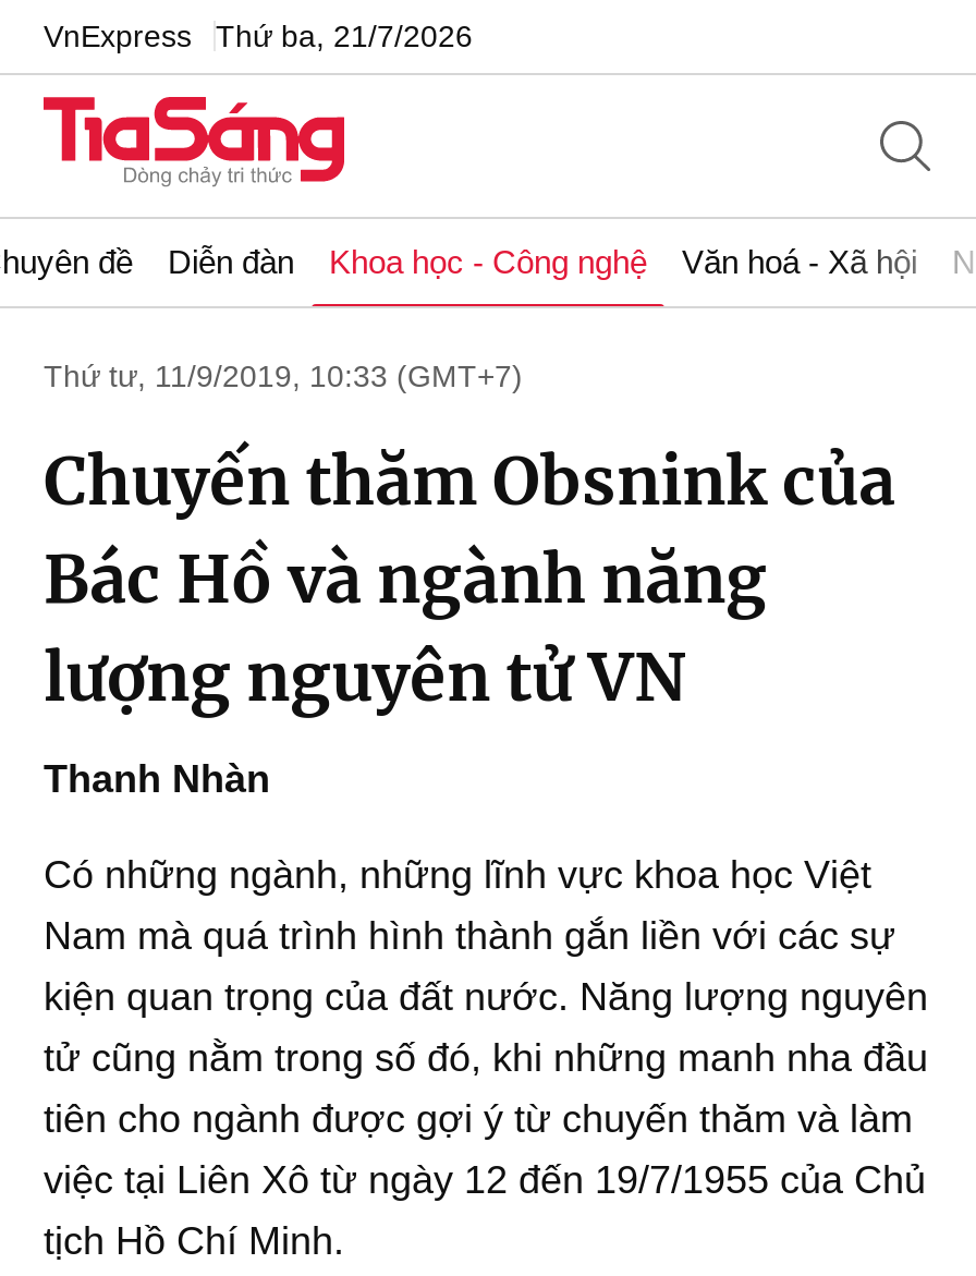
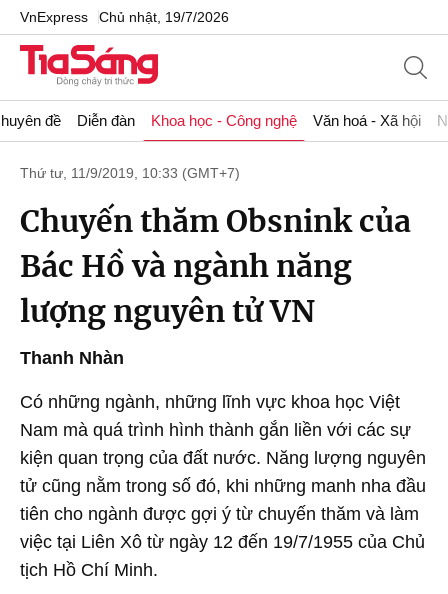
[44,17,473,52] VnExpress Thứ ba, 21/7/2026 -> [20,8,229,24] VnExpress Chủ nhật, 19/7/2026

